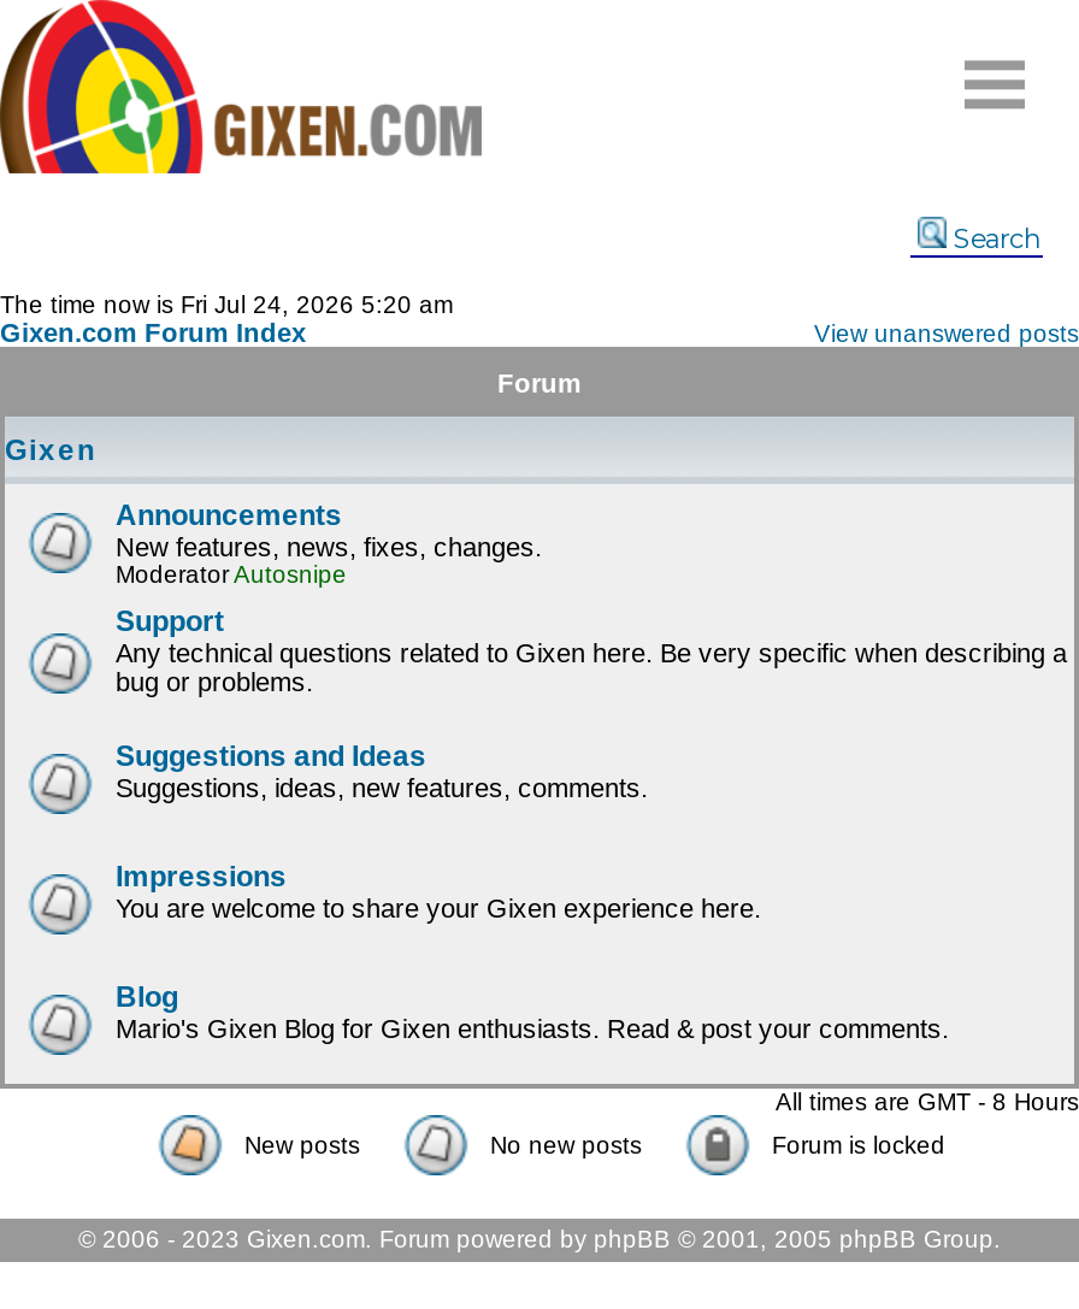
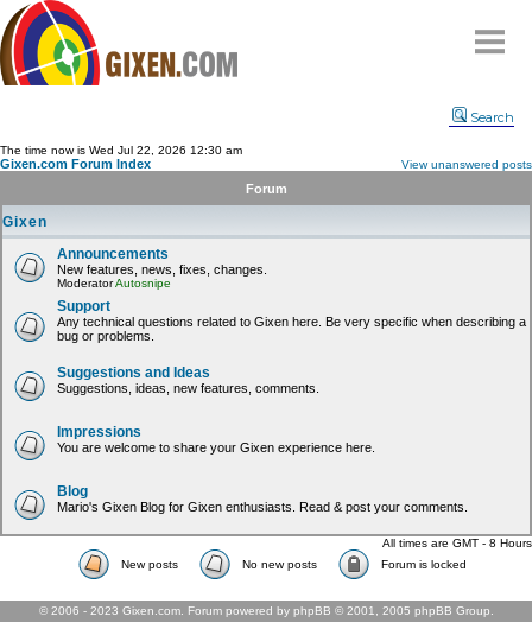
[0,291,453,318] The time now is Fri Jul 24, 2026 5:20 am -> [0,144,242,157] The time now is Wed Jul 22, 2026 12:30 am

